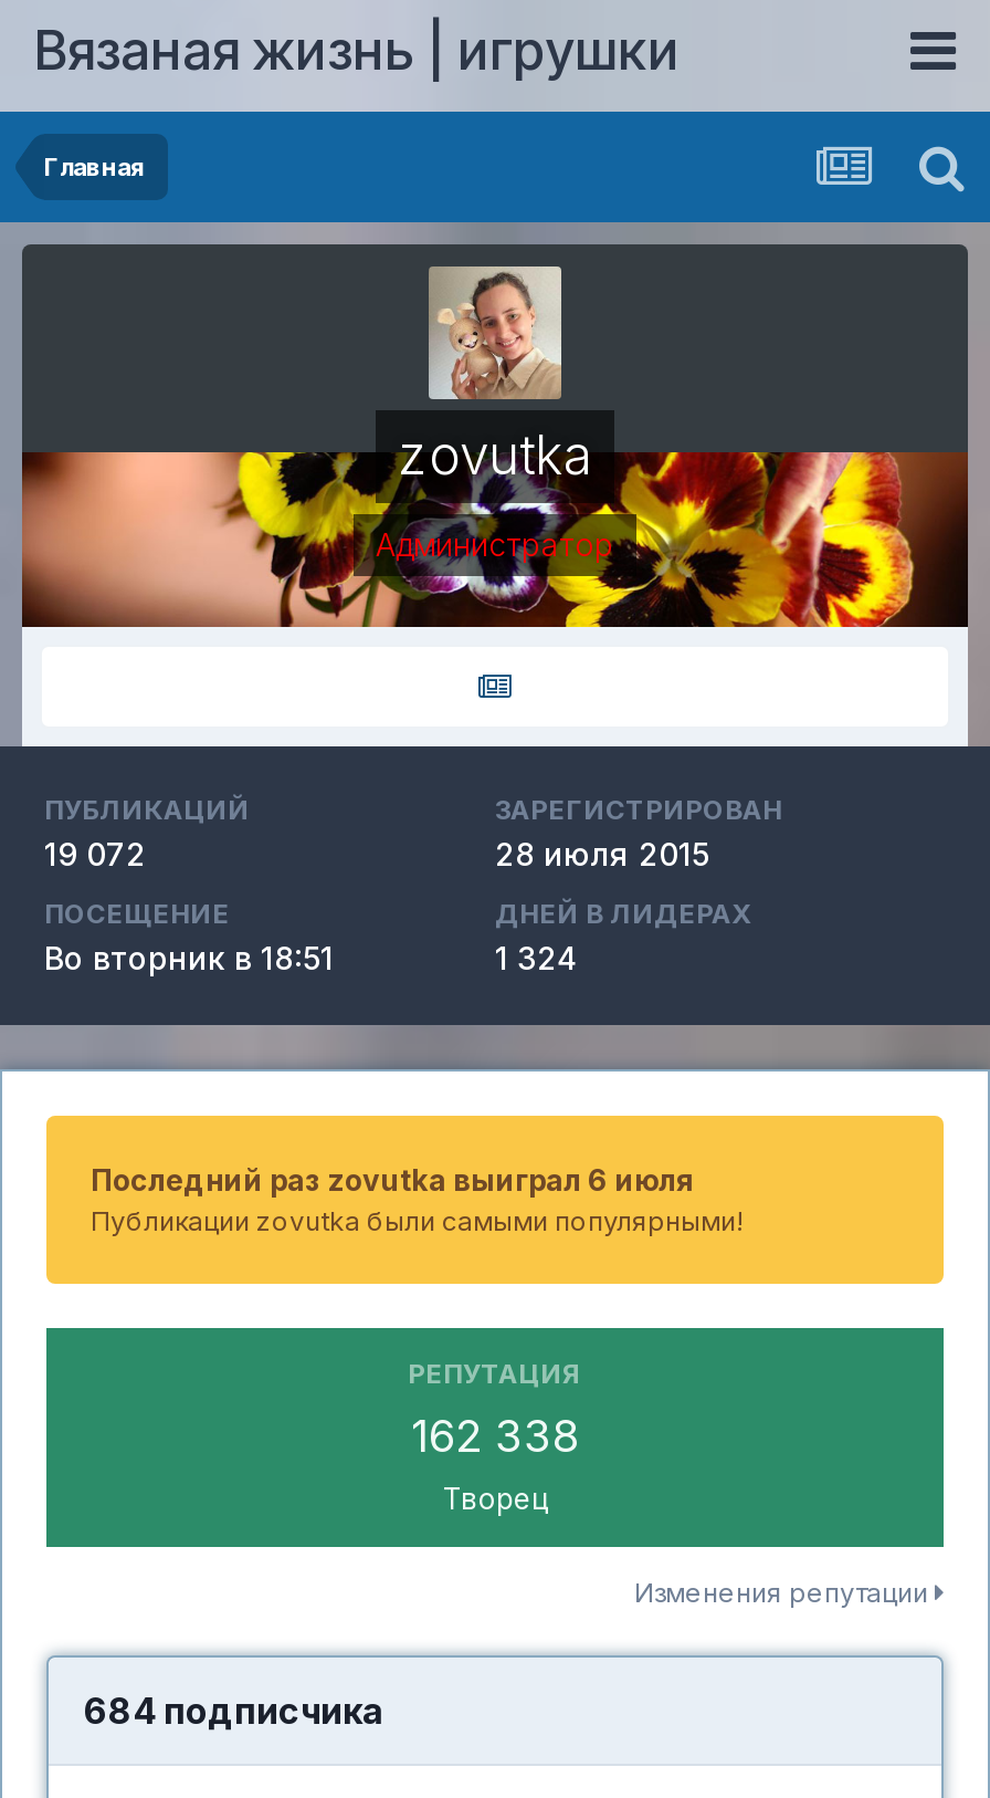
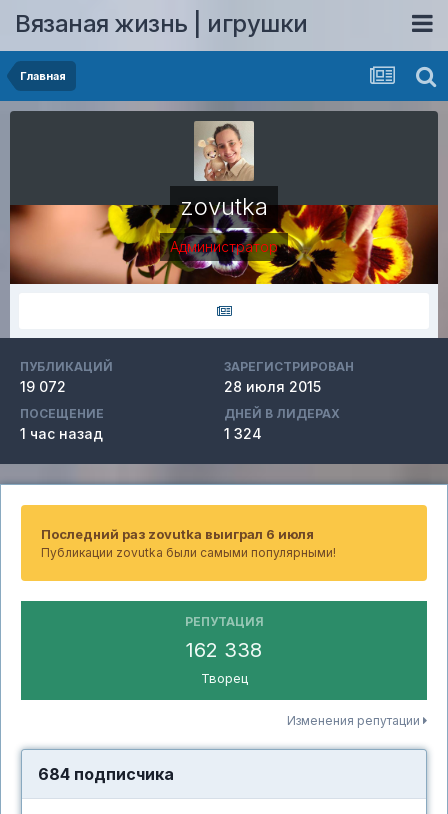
[44,939,334,976] Во вторник в 18:51 -> [20,425,103,442] 1 час назад

